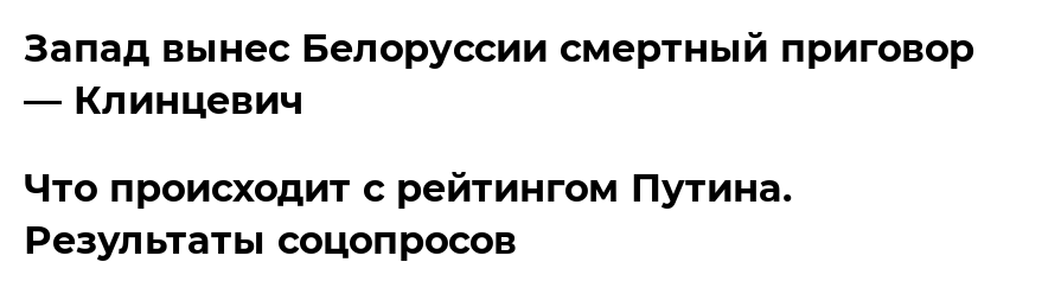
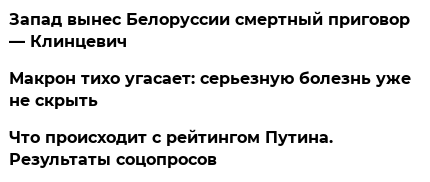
none -> [9,69,411,110] Макрон тихо угасает: серьезную болезнь уже | не скрыть

